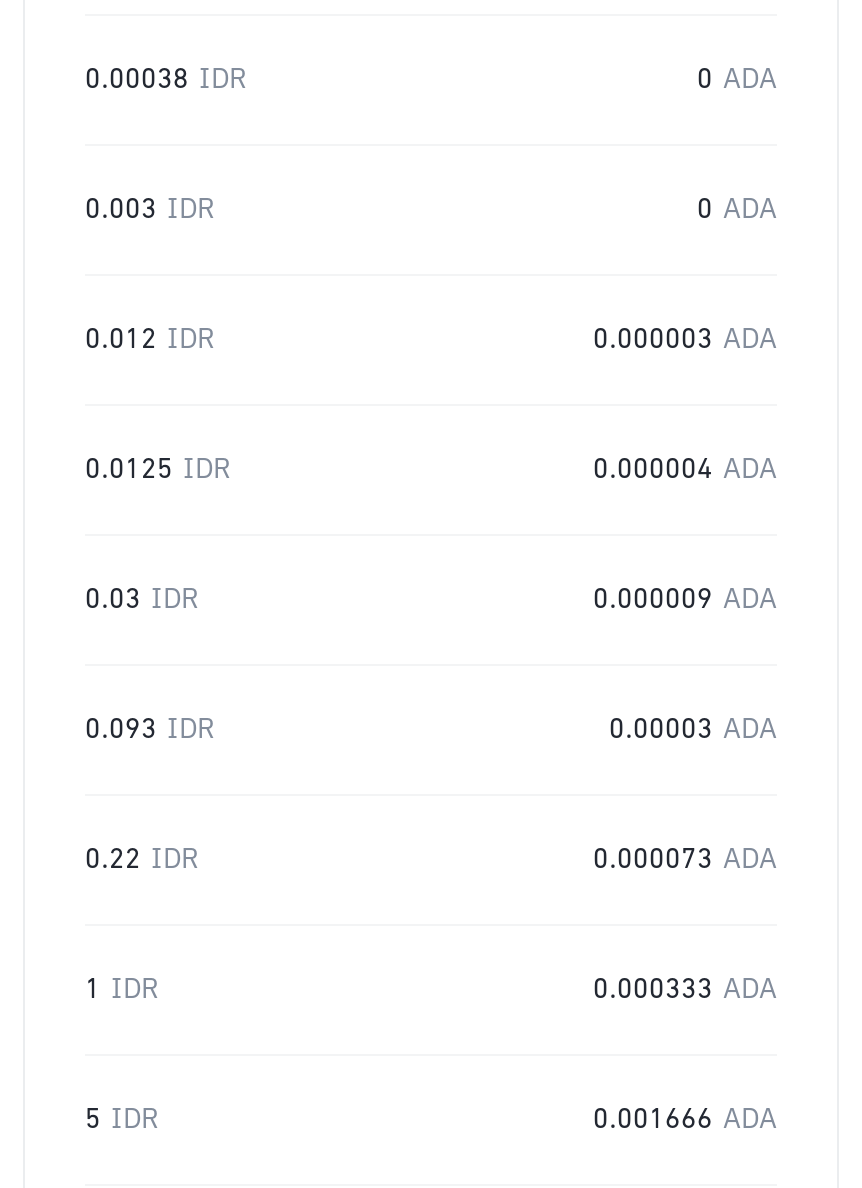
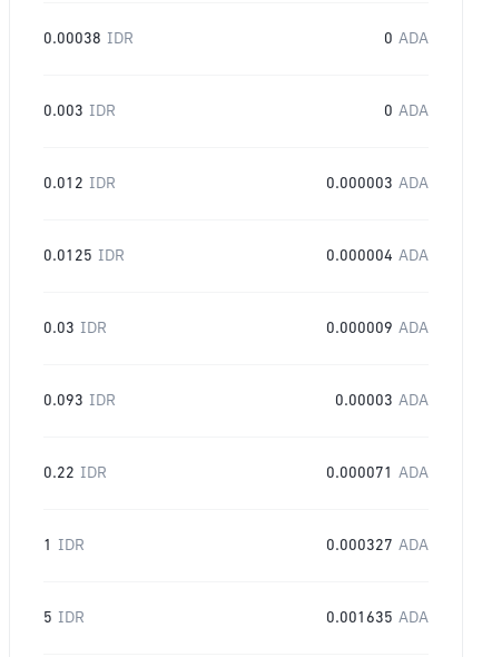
[593,846,777,874] 0.000073 ADA -> [326,465,429,481] 0.000071 ADA
[593,976,777,1004] 0.000333 ADA -> [326,538,429,553] 0.000327 ADA
[593,1106,777,1134] 0.001666 ADA -> [326,610,429,626] 0.001635 ADA

